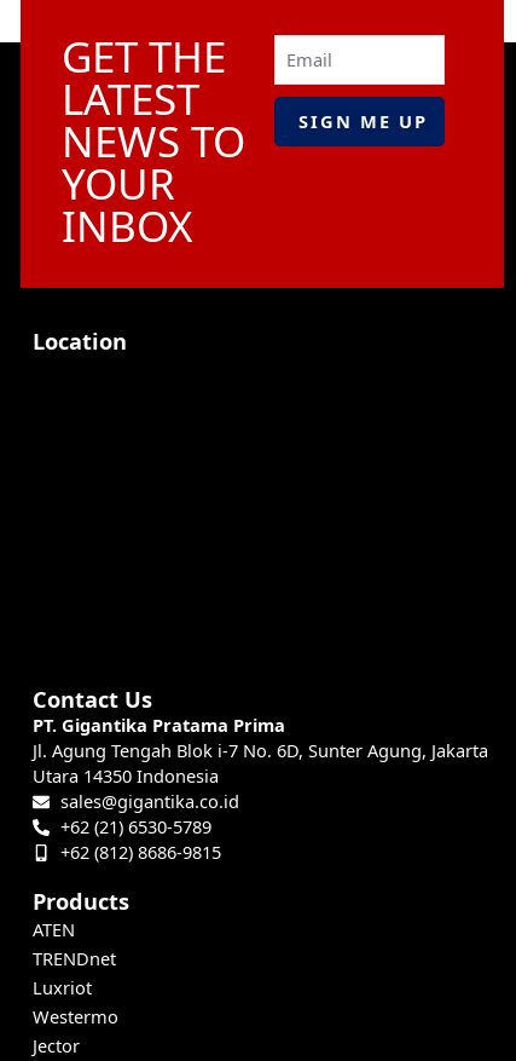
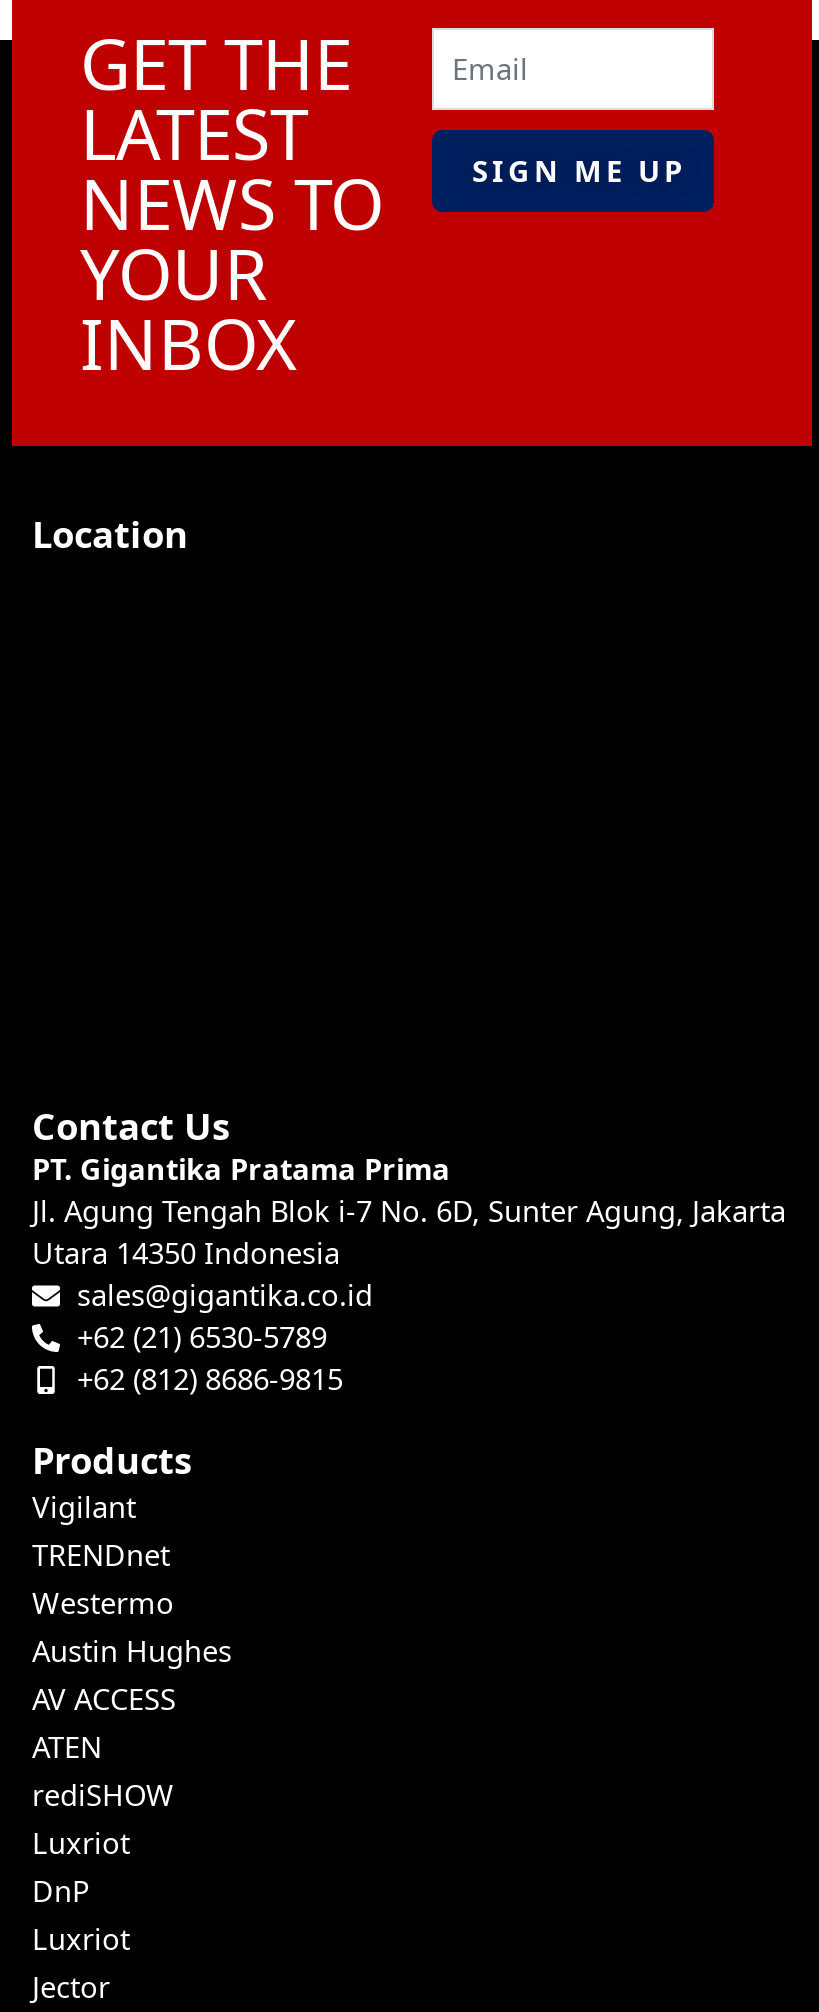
none -> [32,1487,232,1719] Vigilant | TRENDnet | Westermo | Austin Hughes | AV ACCESS
[33,947,116,971] TRENDnet -> [32,1775,174,1815] rediSHOW
[33,1005,118,1029] Westermo -> [32,1871,130,1959] DnP | Luxriot

